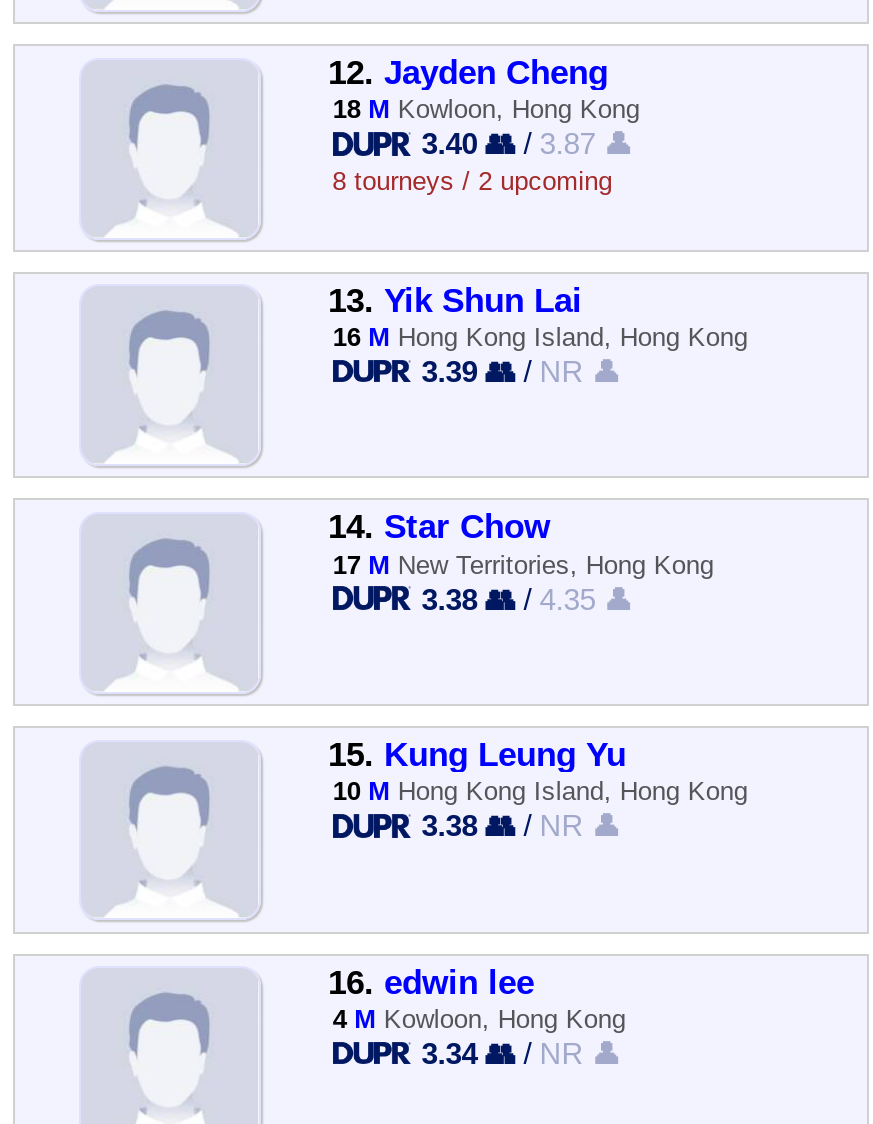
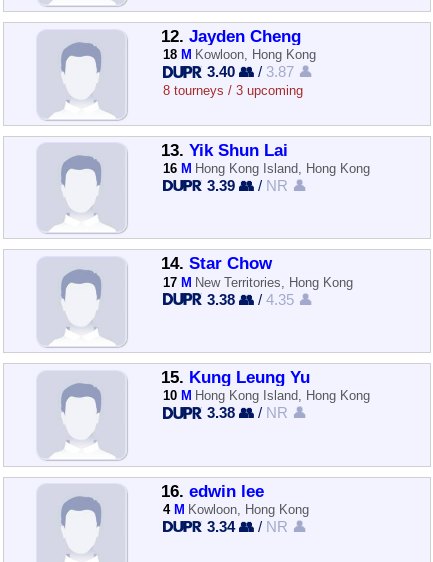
[332,167,612,197] 8 tourneys / 2 upcoming -> [163,83,303,98] 8 tourneys / 3 upcoming

